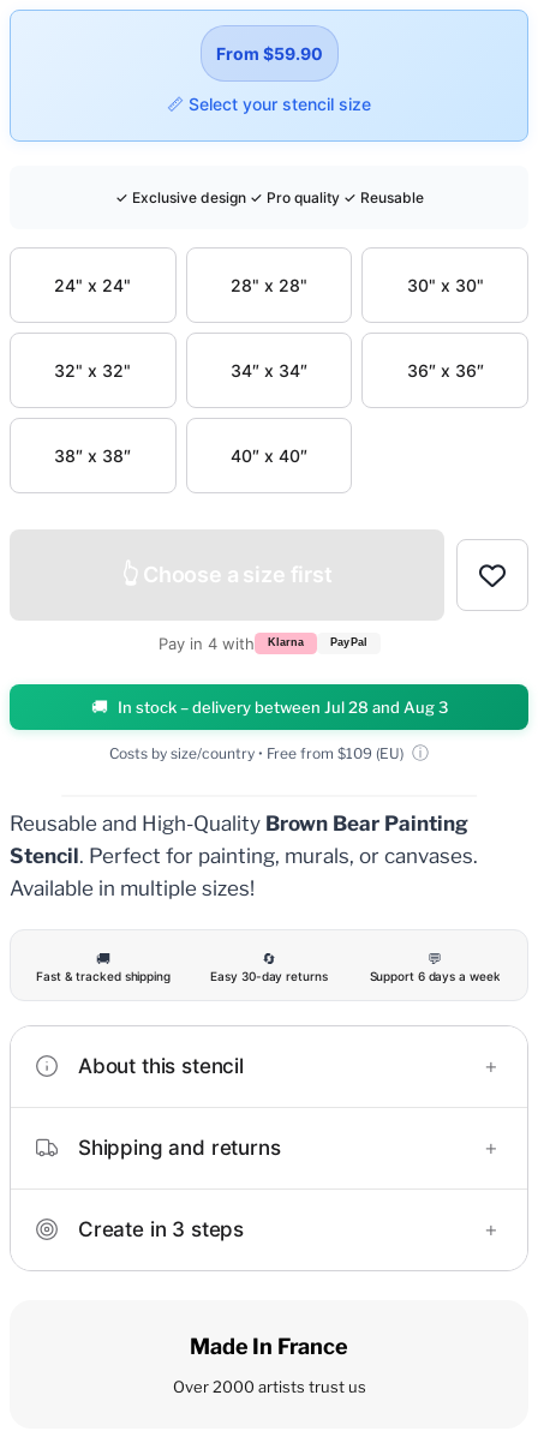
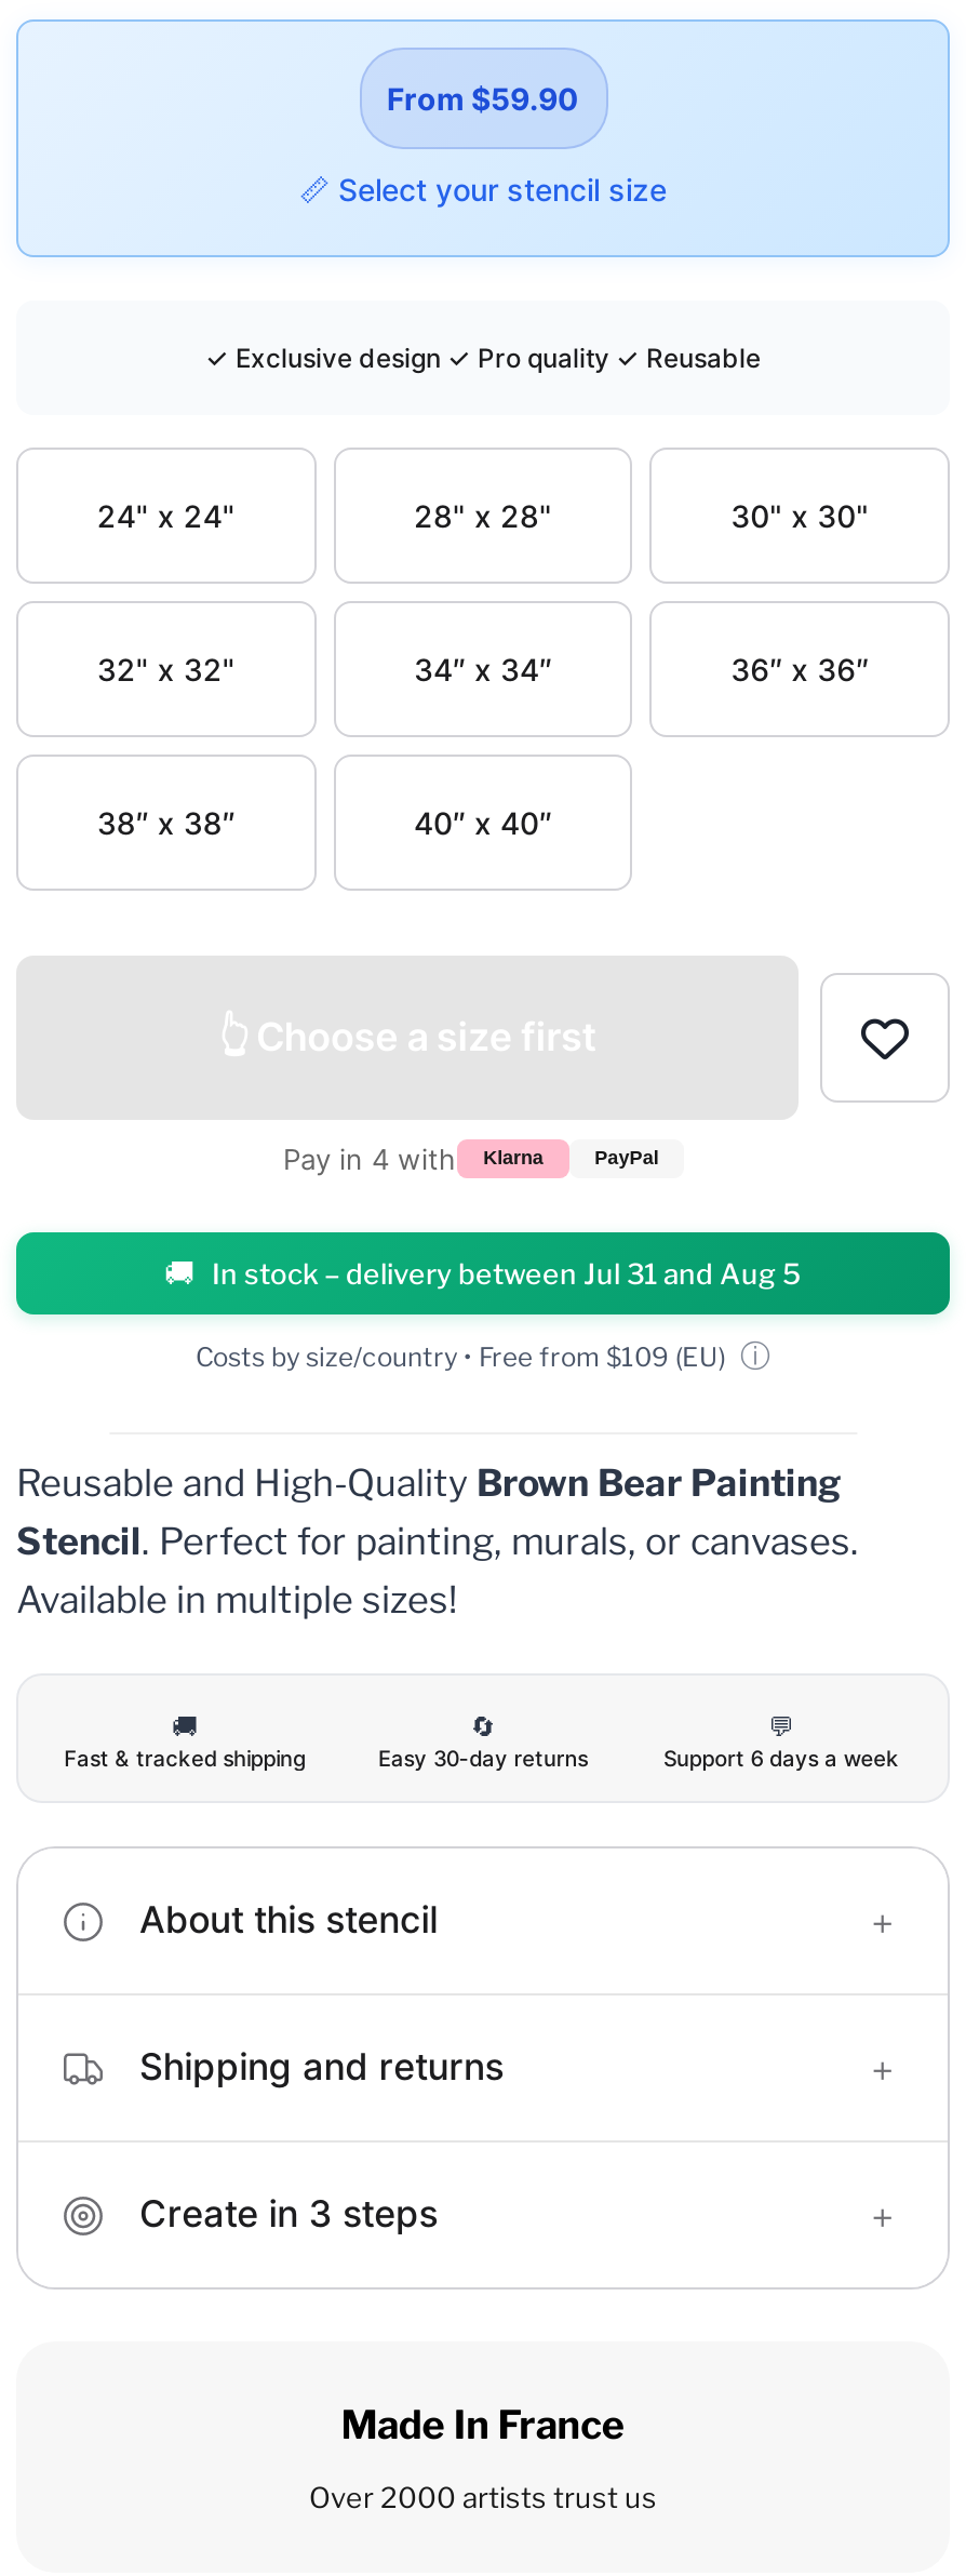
[117,697,447,717] In stock – delivery between Jul 28 and Aug 3 -> [212,1256,802,1290] In stock – delivery between Jul 31 and Aug 5

